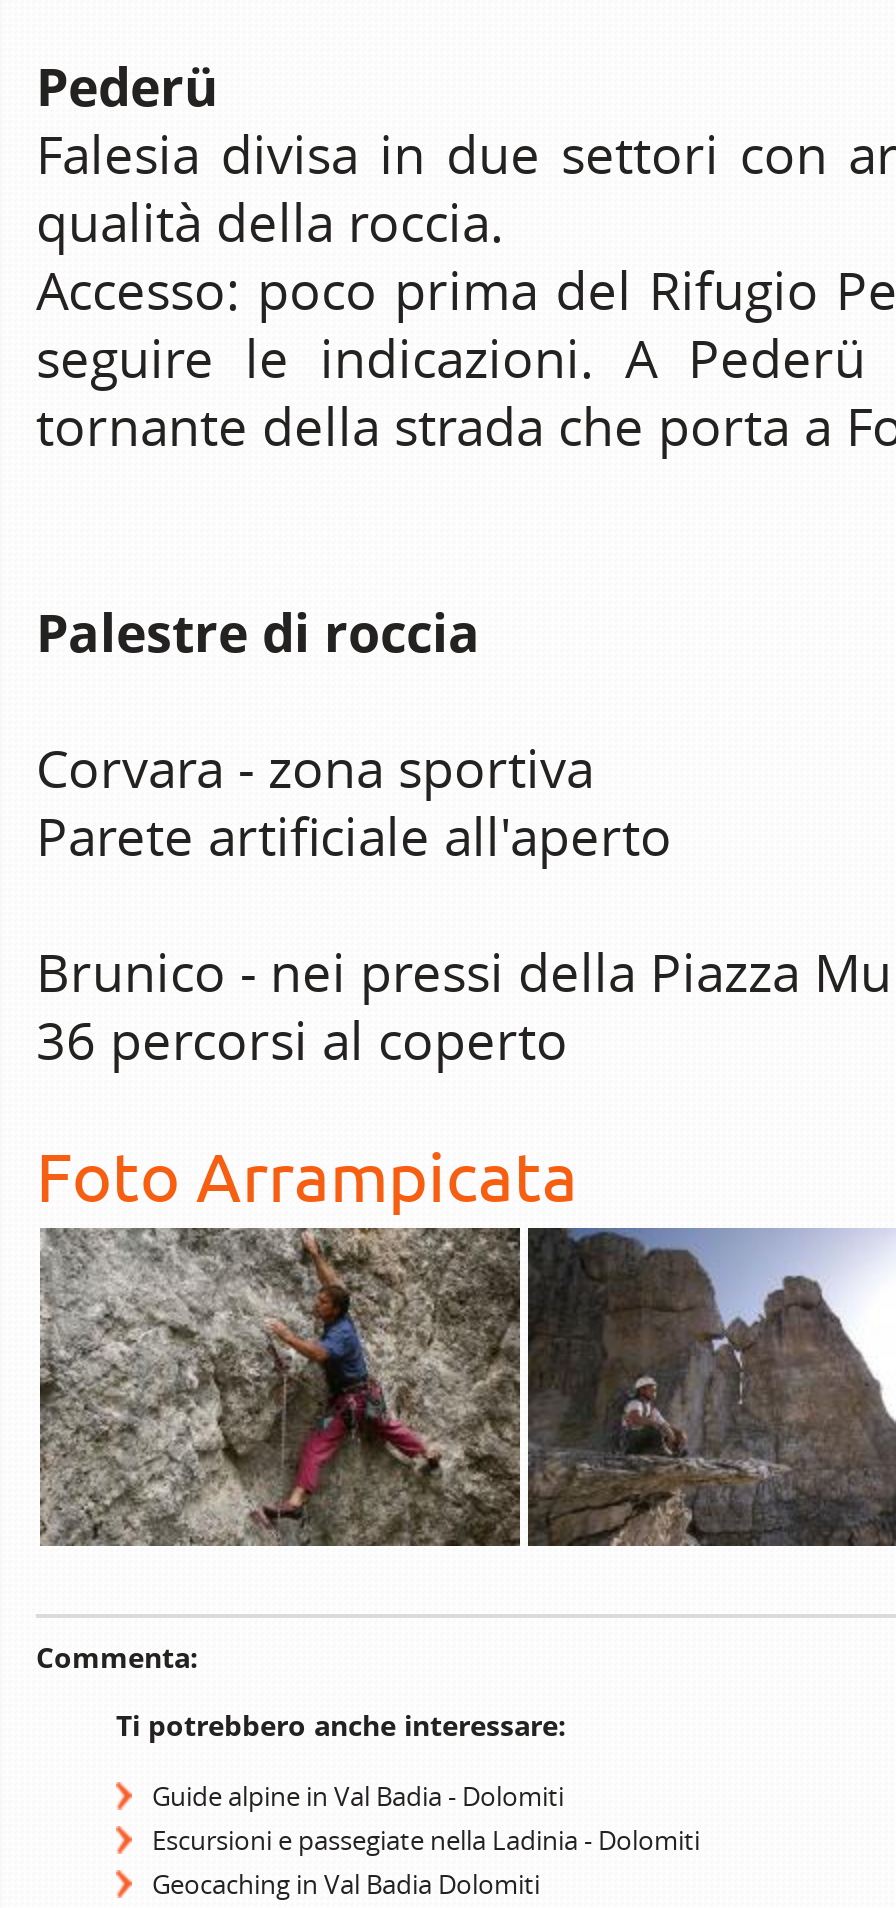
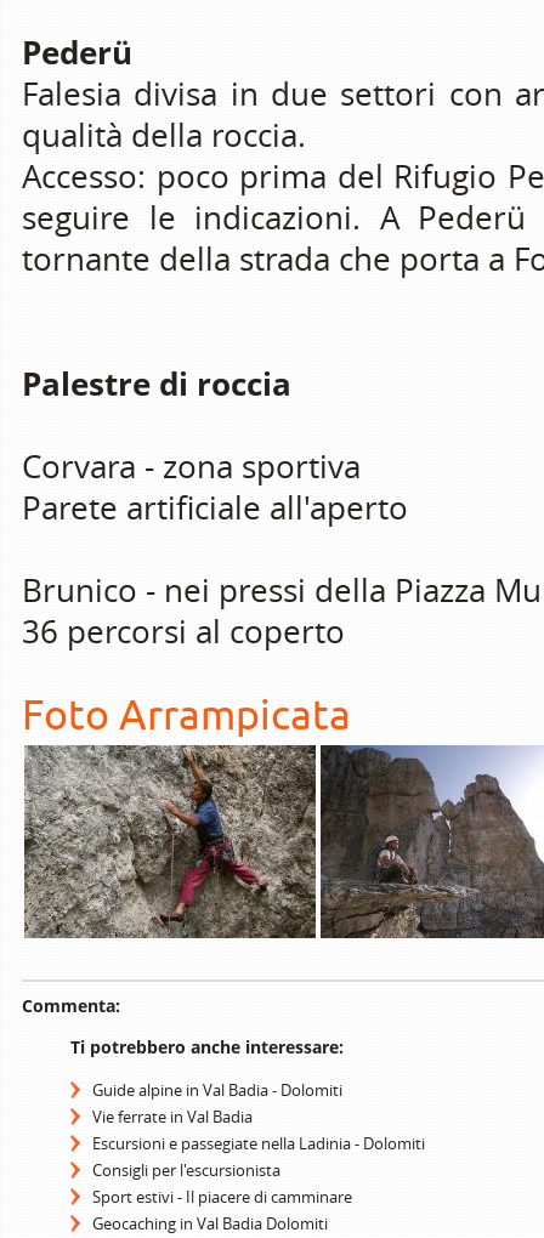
none -> [92,1105,253,1127] Vie ferrate in Val Badia
none -> [92,1159,352,1207] Consigli per l'escursionista | Sport estivi - Il piacere di camminare

